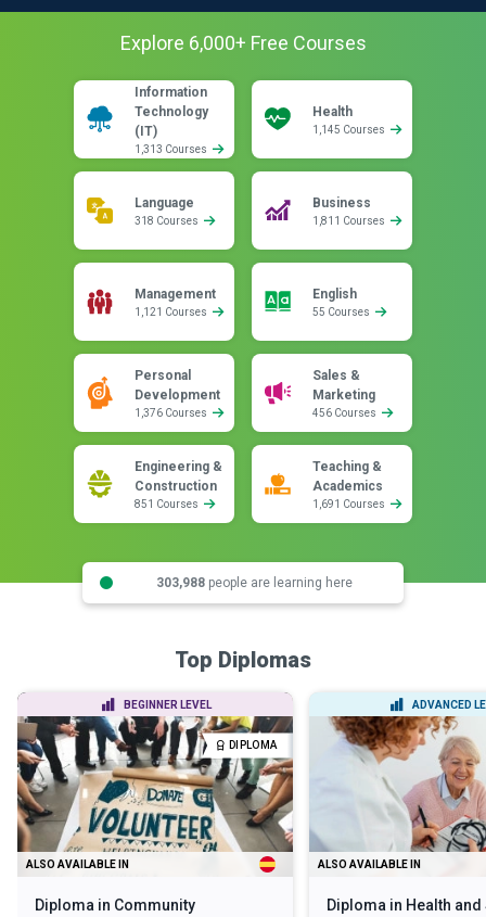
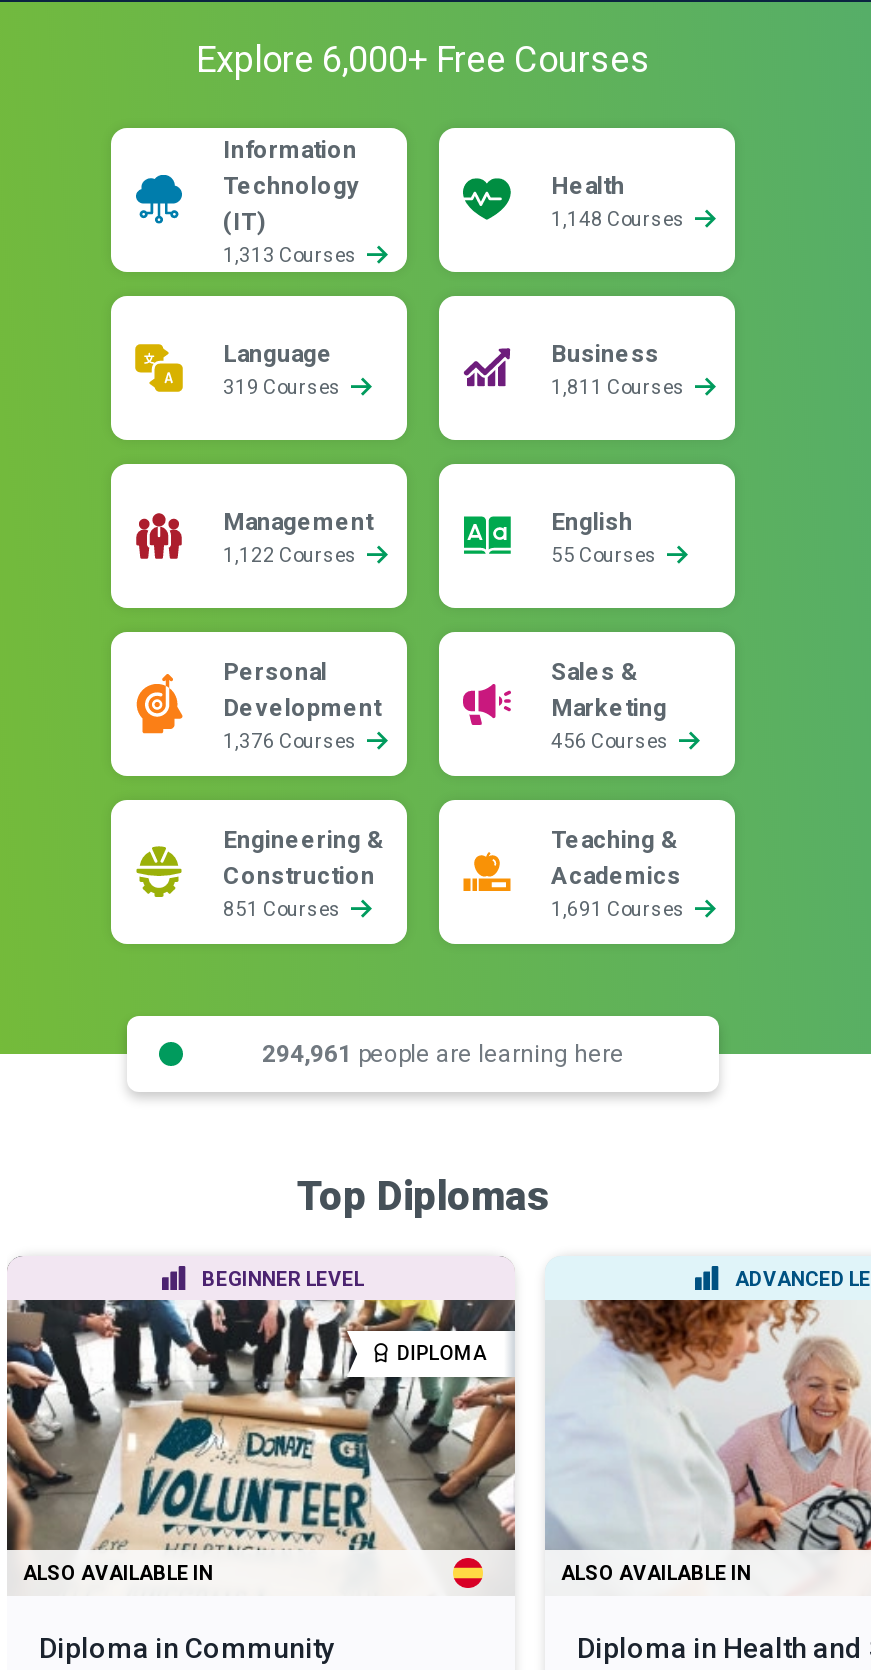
[312,124,387,136] 1,145 Courses -> [551,208,689,230] 1,148 Courses
[135,215,201,227] 318 Courses -> [223,376,345,398] 319 Courses
[135,306,209,318] 1,121 Courses -> [223,544,361,566] 1,122 Courses
[156,575,352,590] 303,988 people are learning here -> [262,1039,624,1067] 294,961 people are learning here

